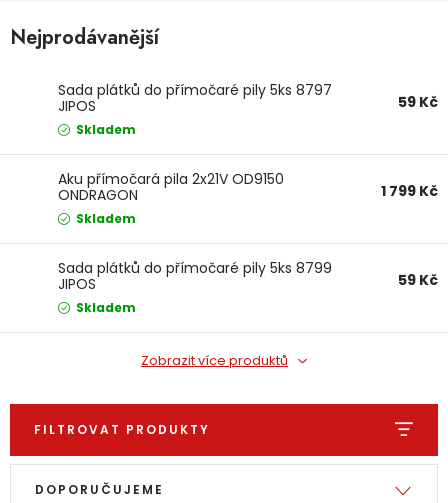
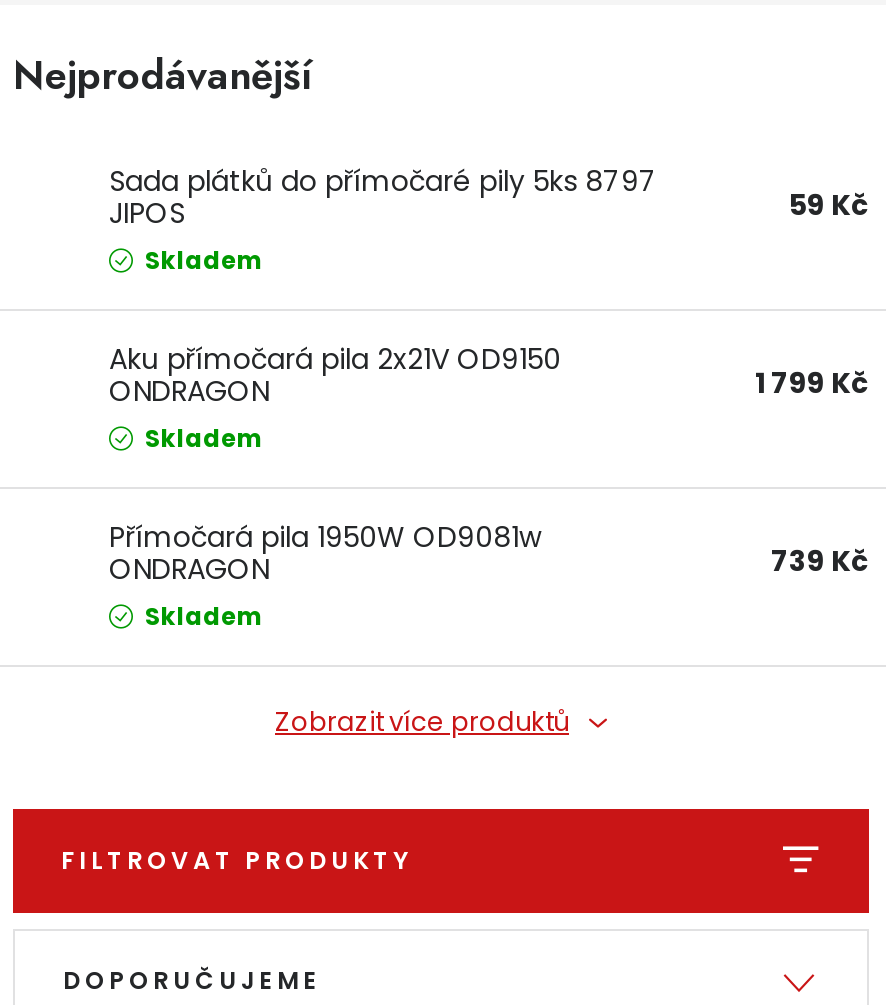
[58,258,438,294] Sada plátků do přímočaré pily 5ks 8799 | JIPOS | 59 Kč -> [109,517,869,589] Přímočará pila 1950W OD9081w | ONDRAGON | 739 Kč

